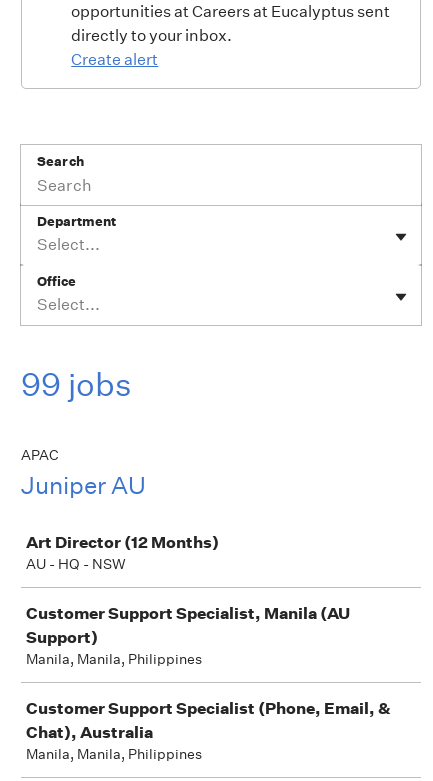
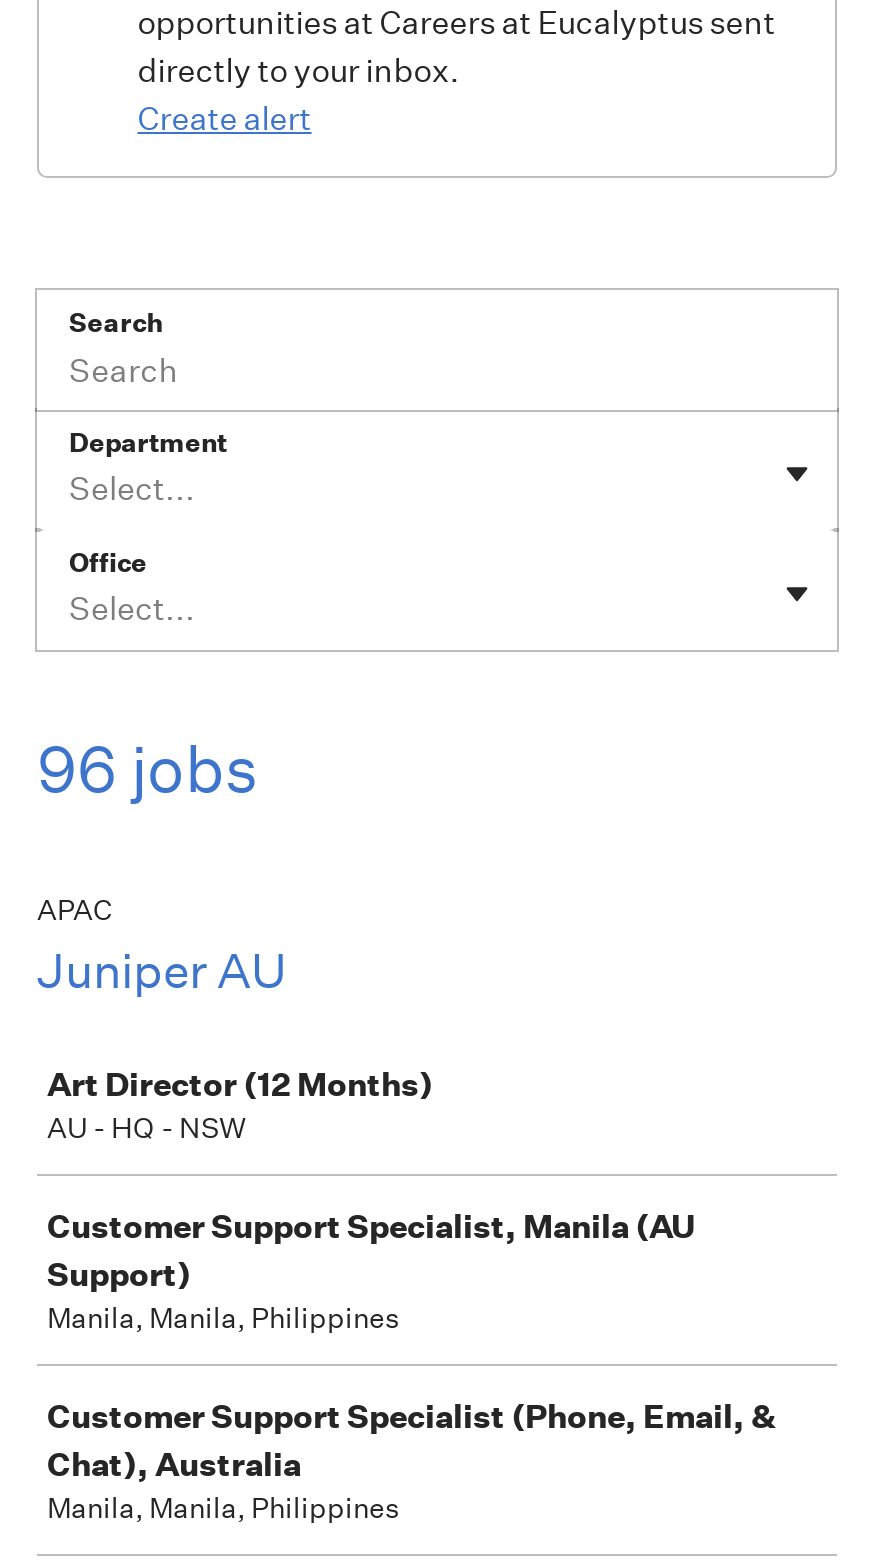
[21,365,132,404] 99 jobs -> [37,731,259,809] 96 jobs

